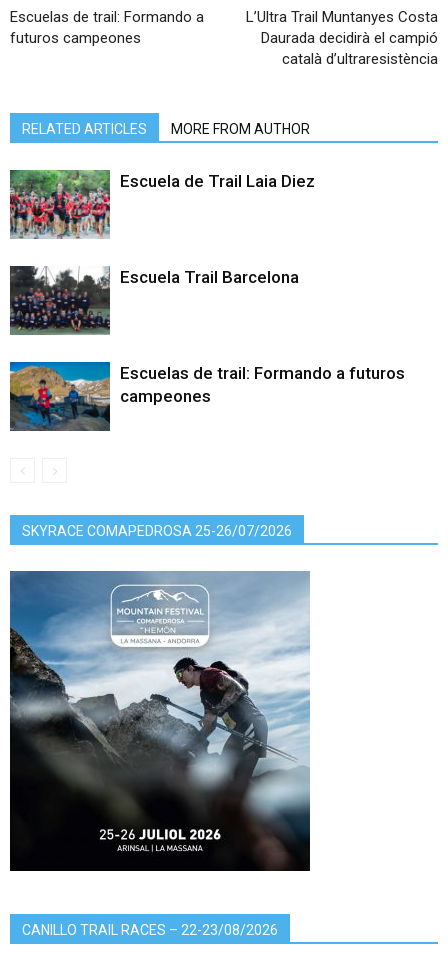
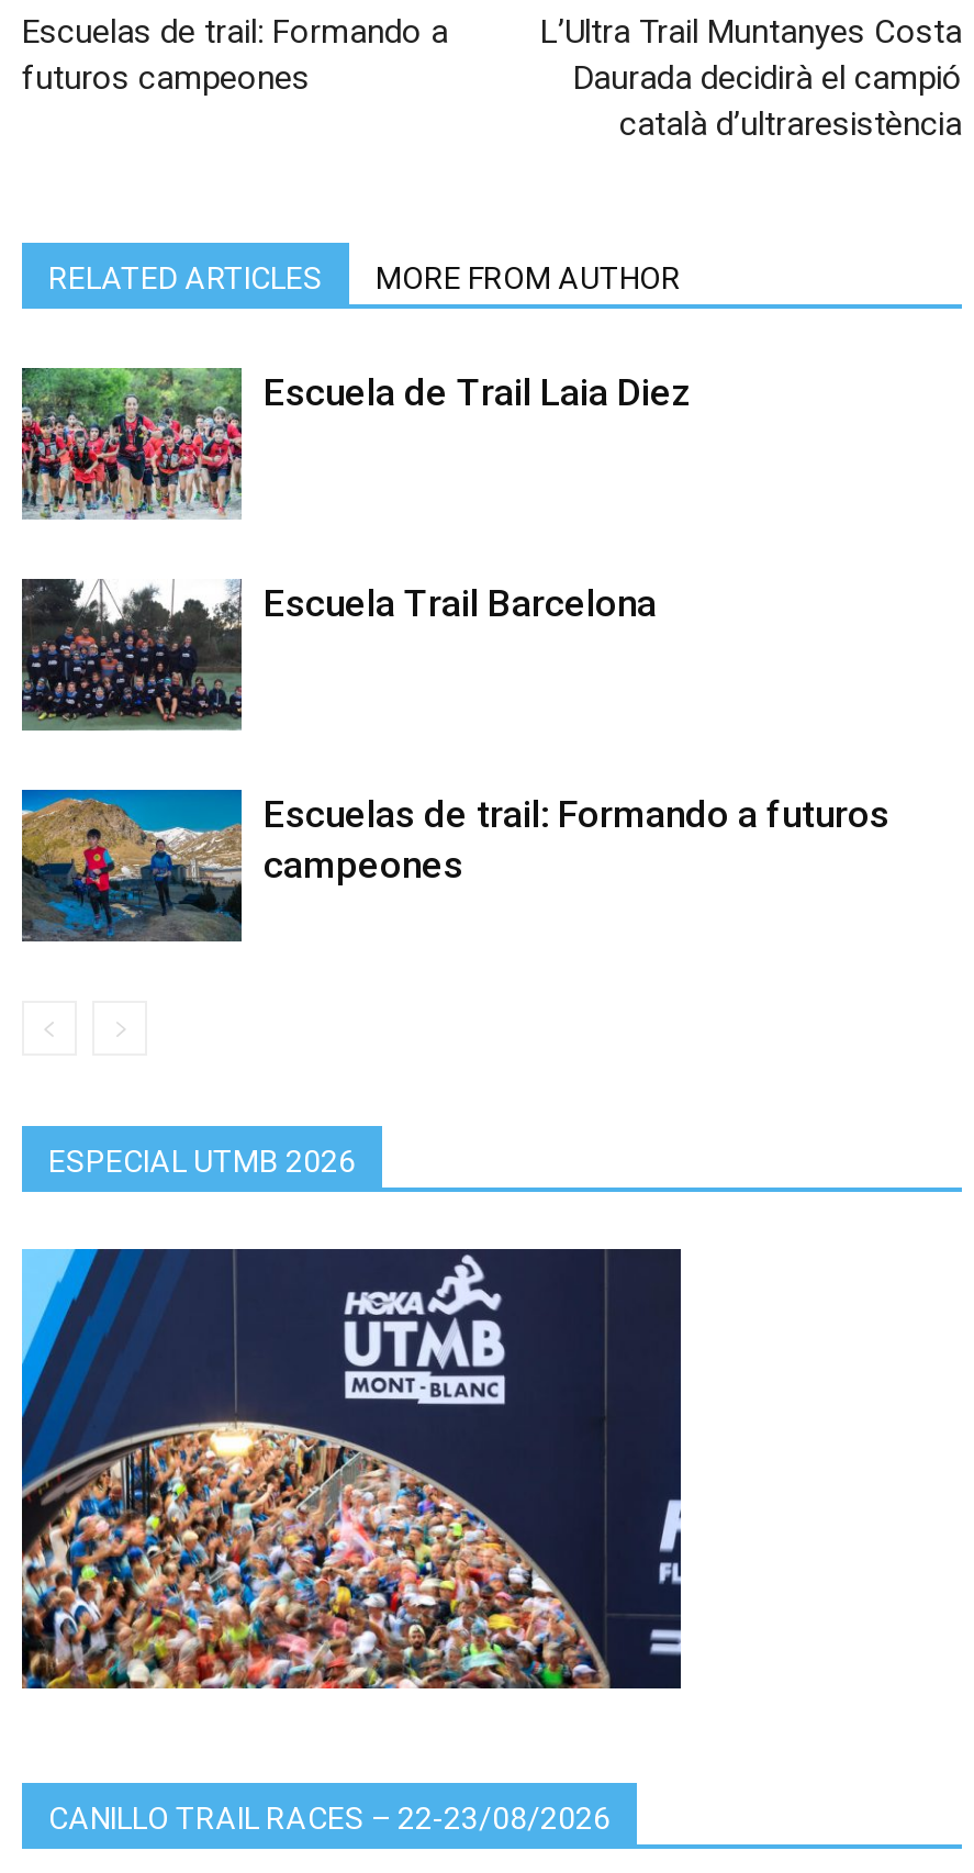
[22,523,292,539] SKYRACE COMAPEDROSA 25-26/07/2026 -> [48,1144,356,1179] ESPECIAL UTMB 2026
[9,570,311,872] [image] -> [20,1247,683,1691] [image]

